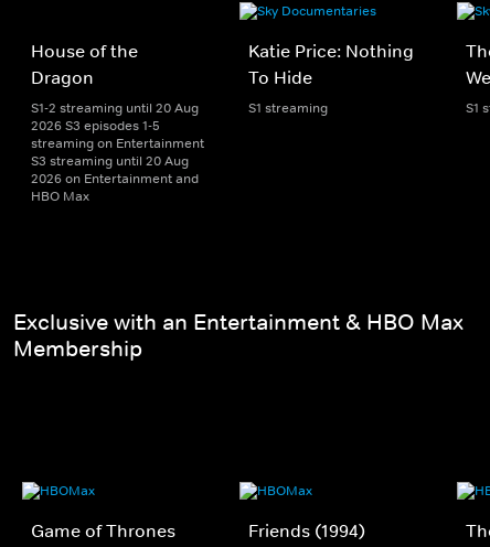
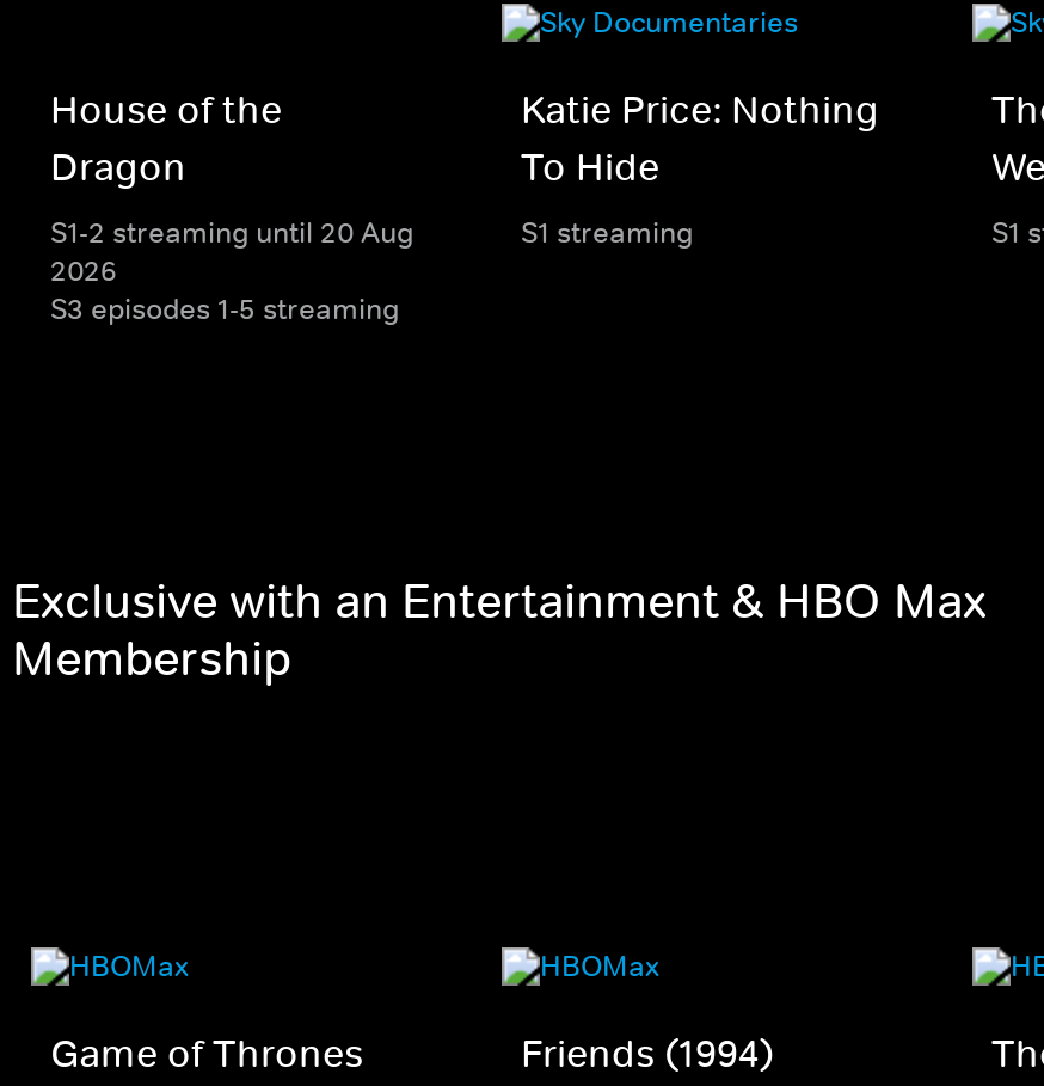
[31,117,204,205] 2026 S3 episodes 1-5 | streaming on Entertainment | S3 streaming until 20 Aug | 2026 on Entertainment and | HBO Max -> [50,253,399,329] 2026 | S3 episodes 1-5 streaming

